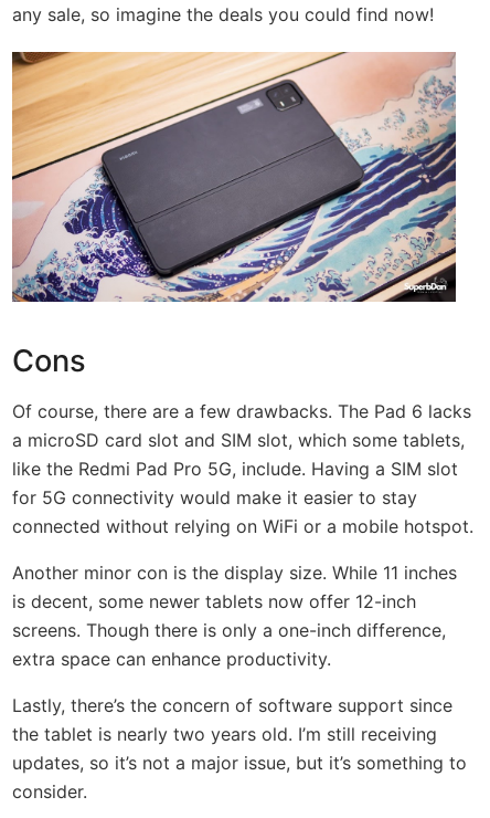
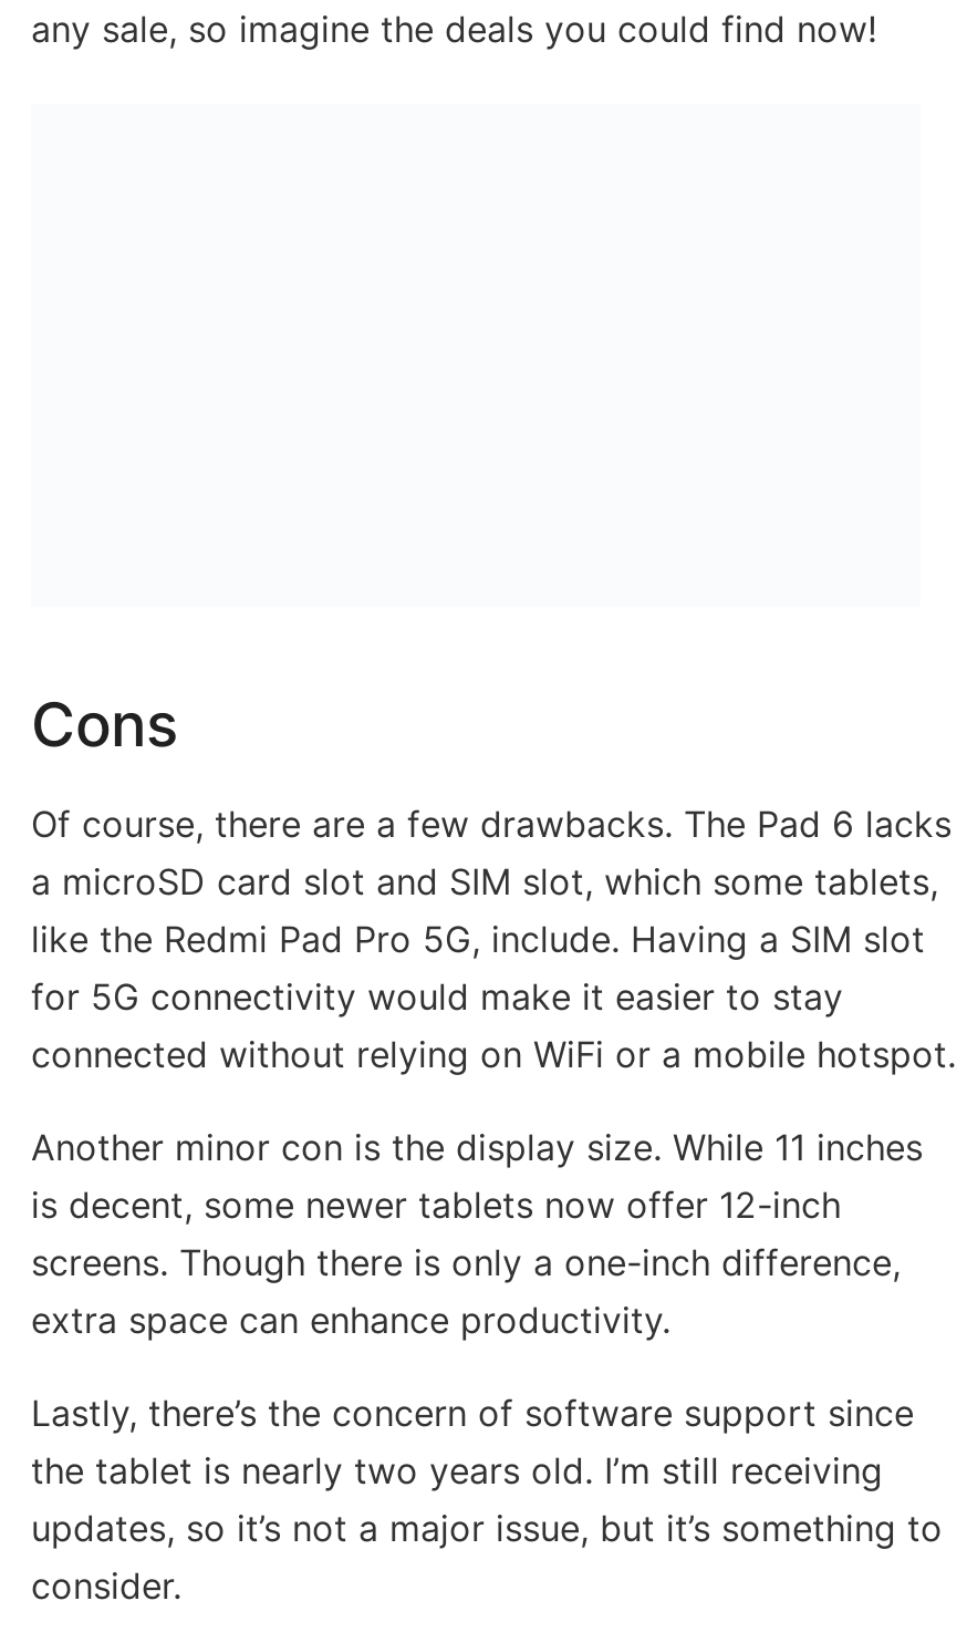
[11,51,457,303] [image] -> none

